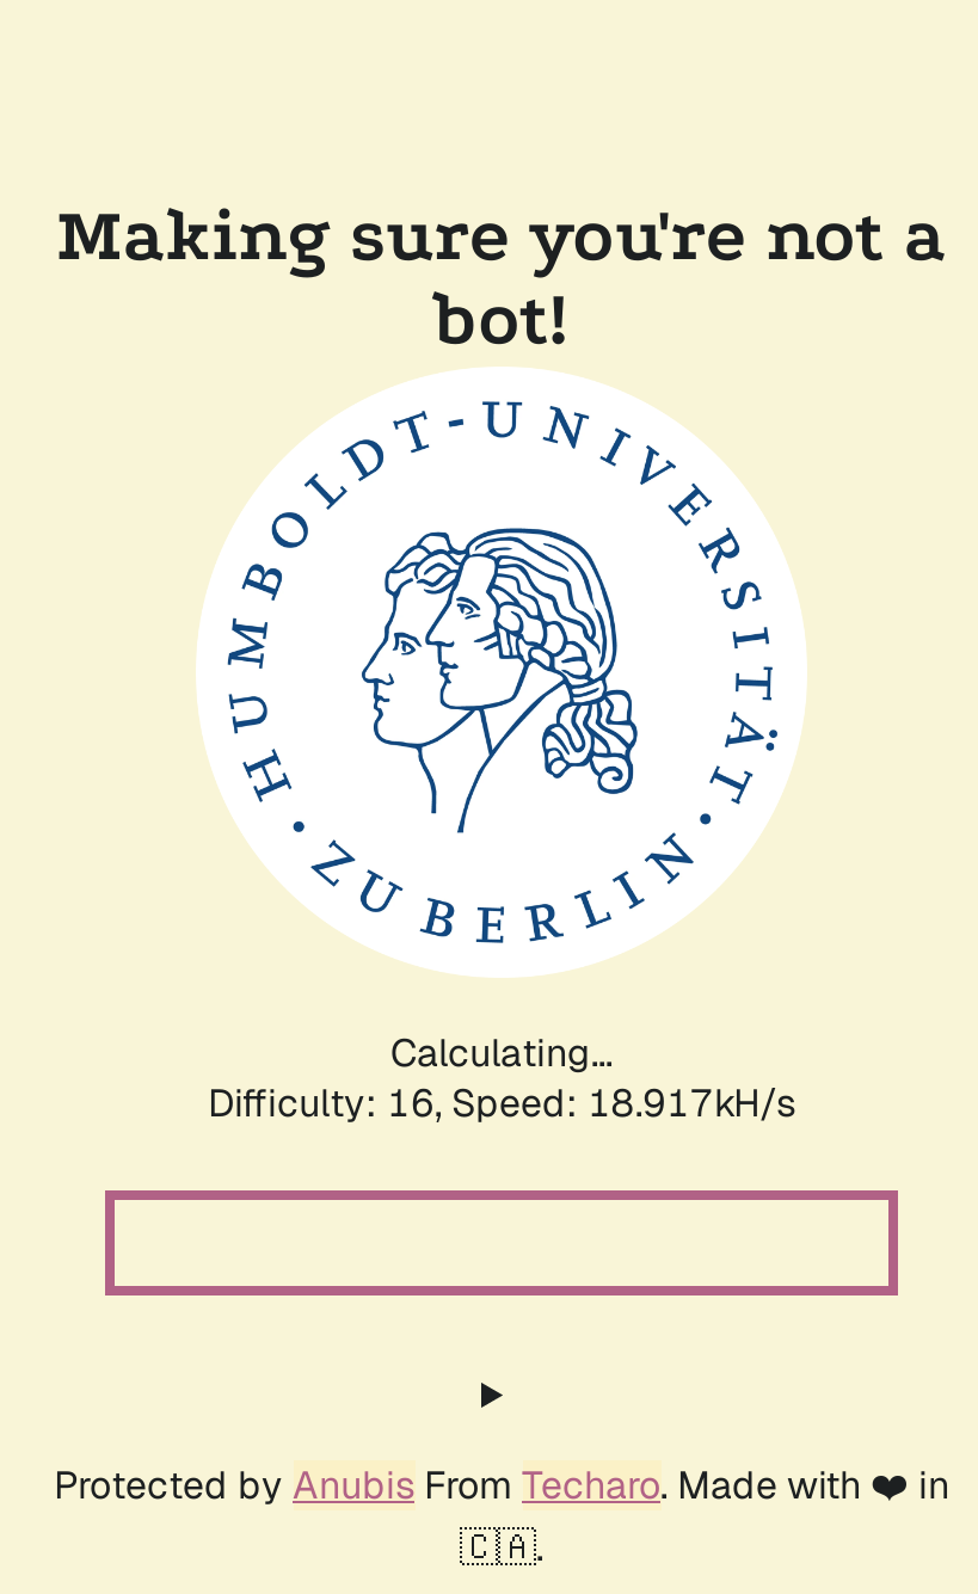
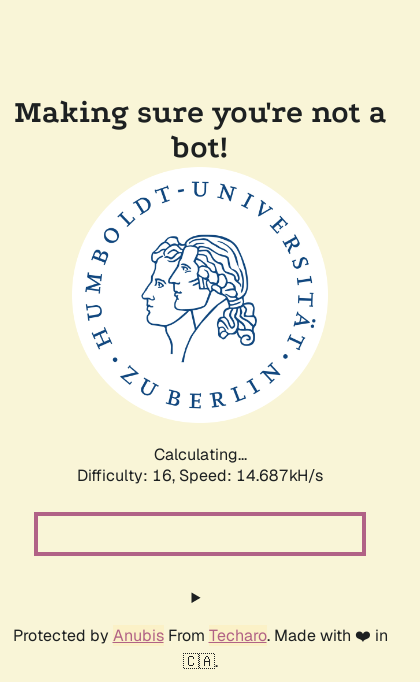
[208,1078,795,1128] Difficulty: 16, Speed: 18.917kH/s -> [77,465,323,486] Difficulty: 16, Speed: 14.687kH/s

